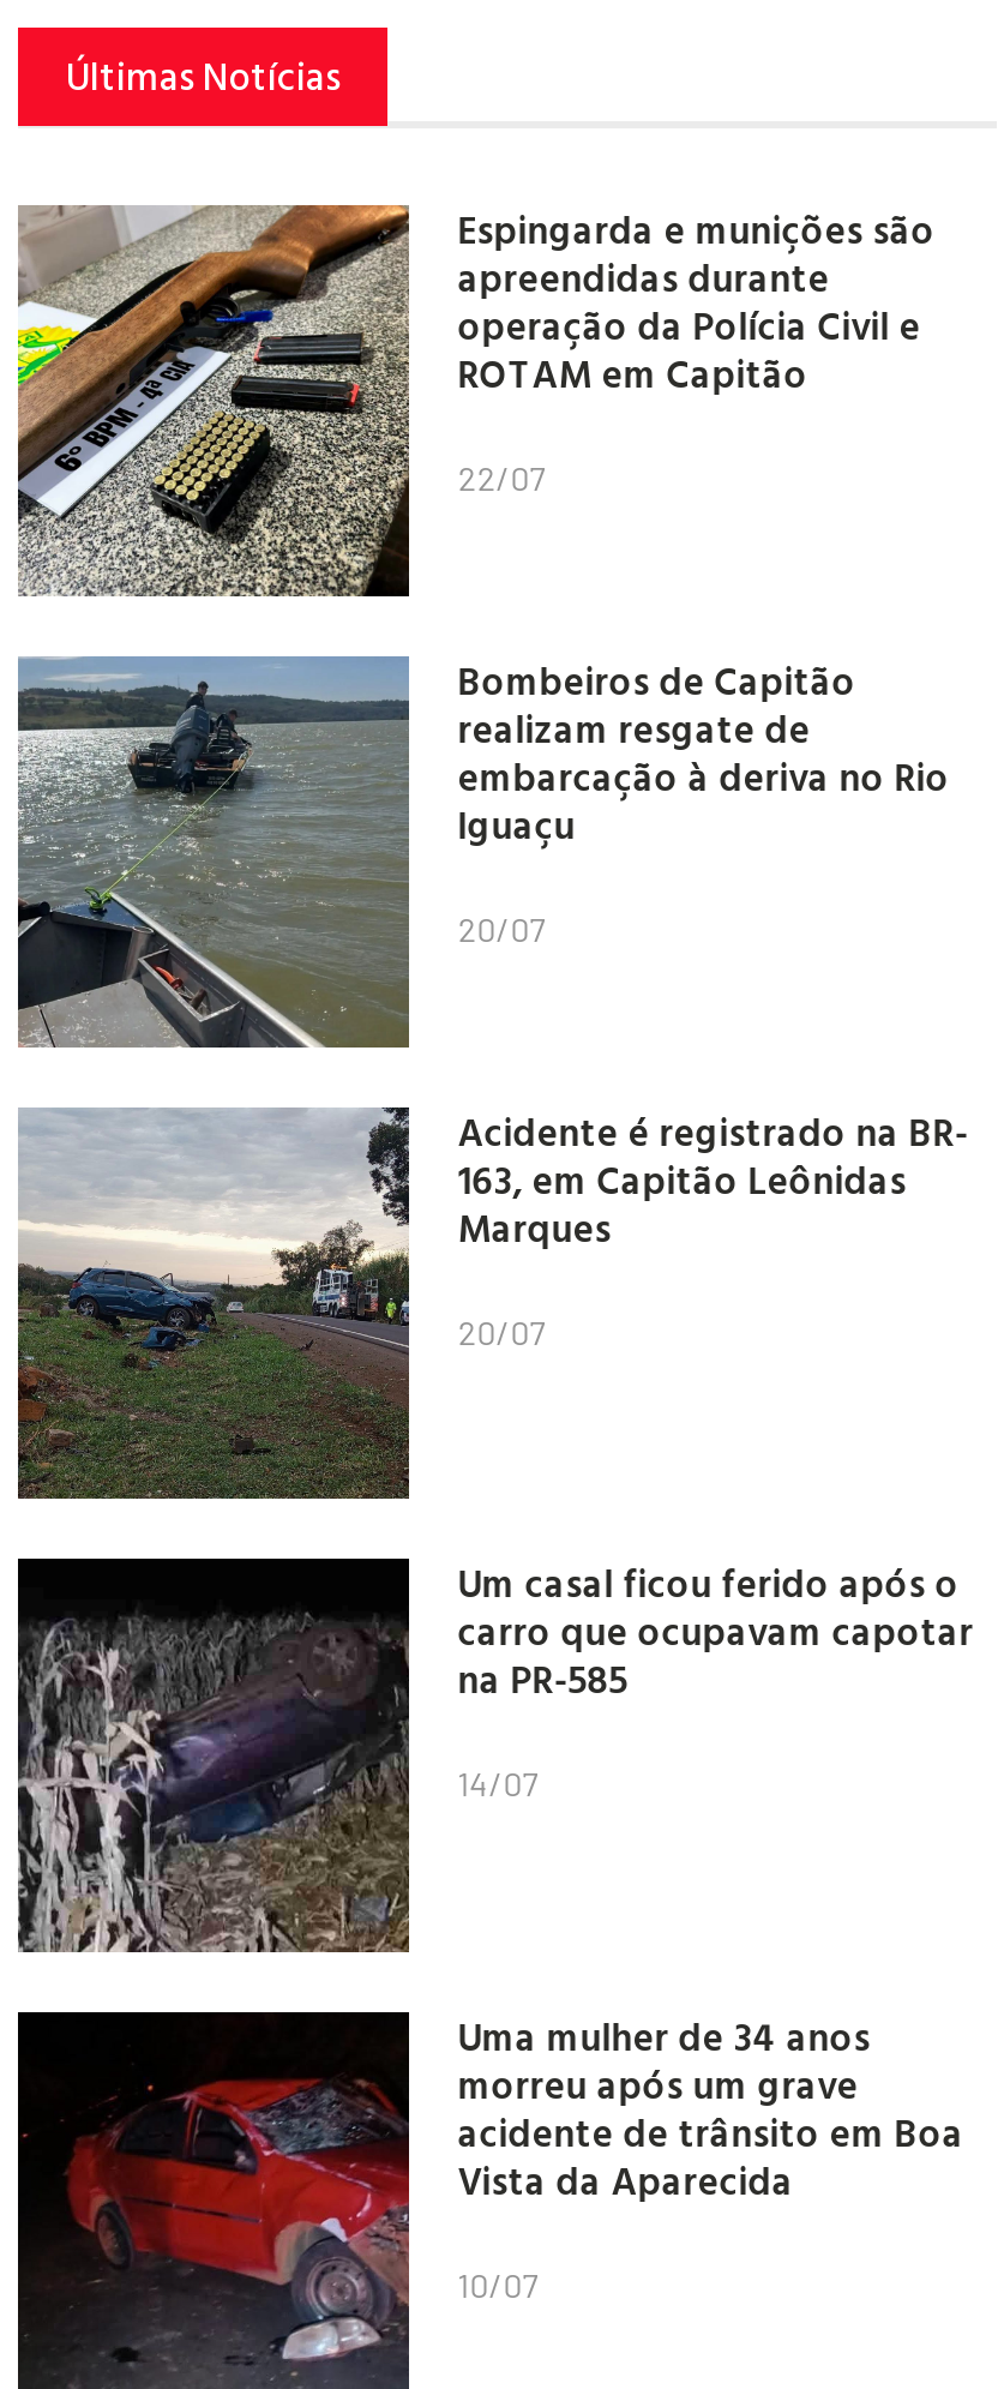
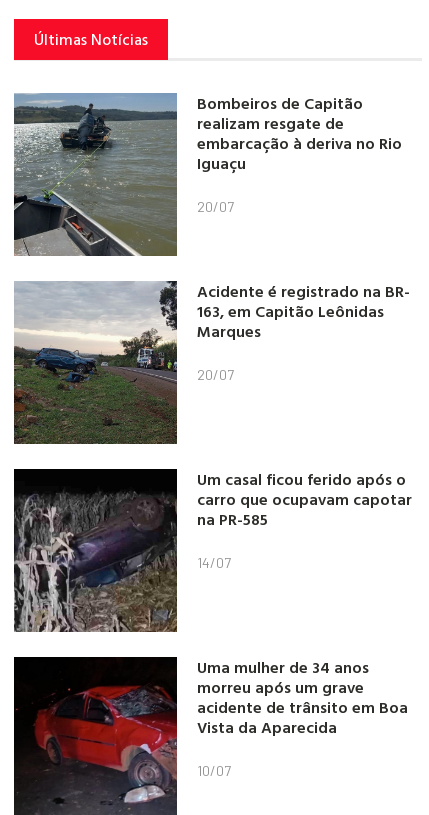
[16,200,935,596] [image] | Espingarda e munições são | apreendidas durante | operação da Polícia Civil e | ROTAM em Capitão | 22/07 -> none

